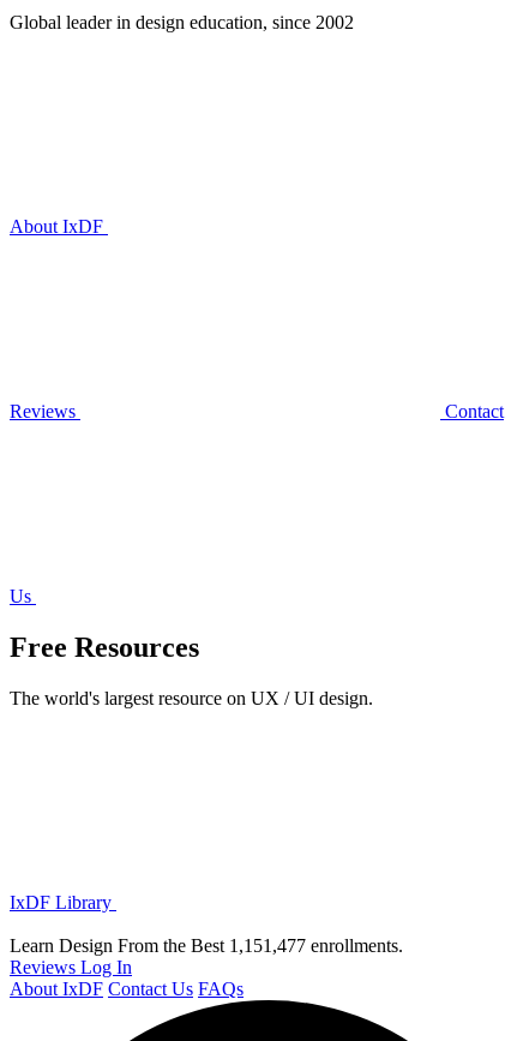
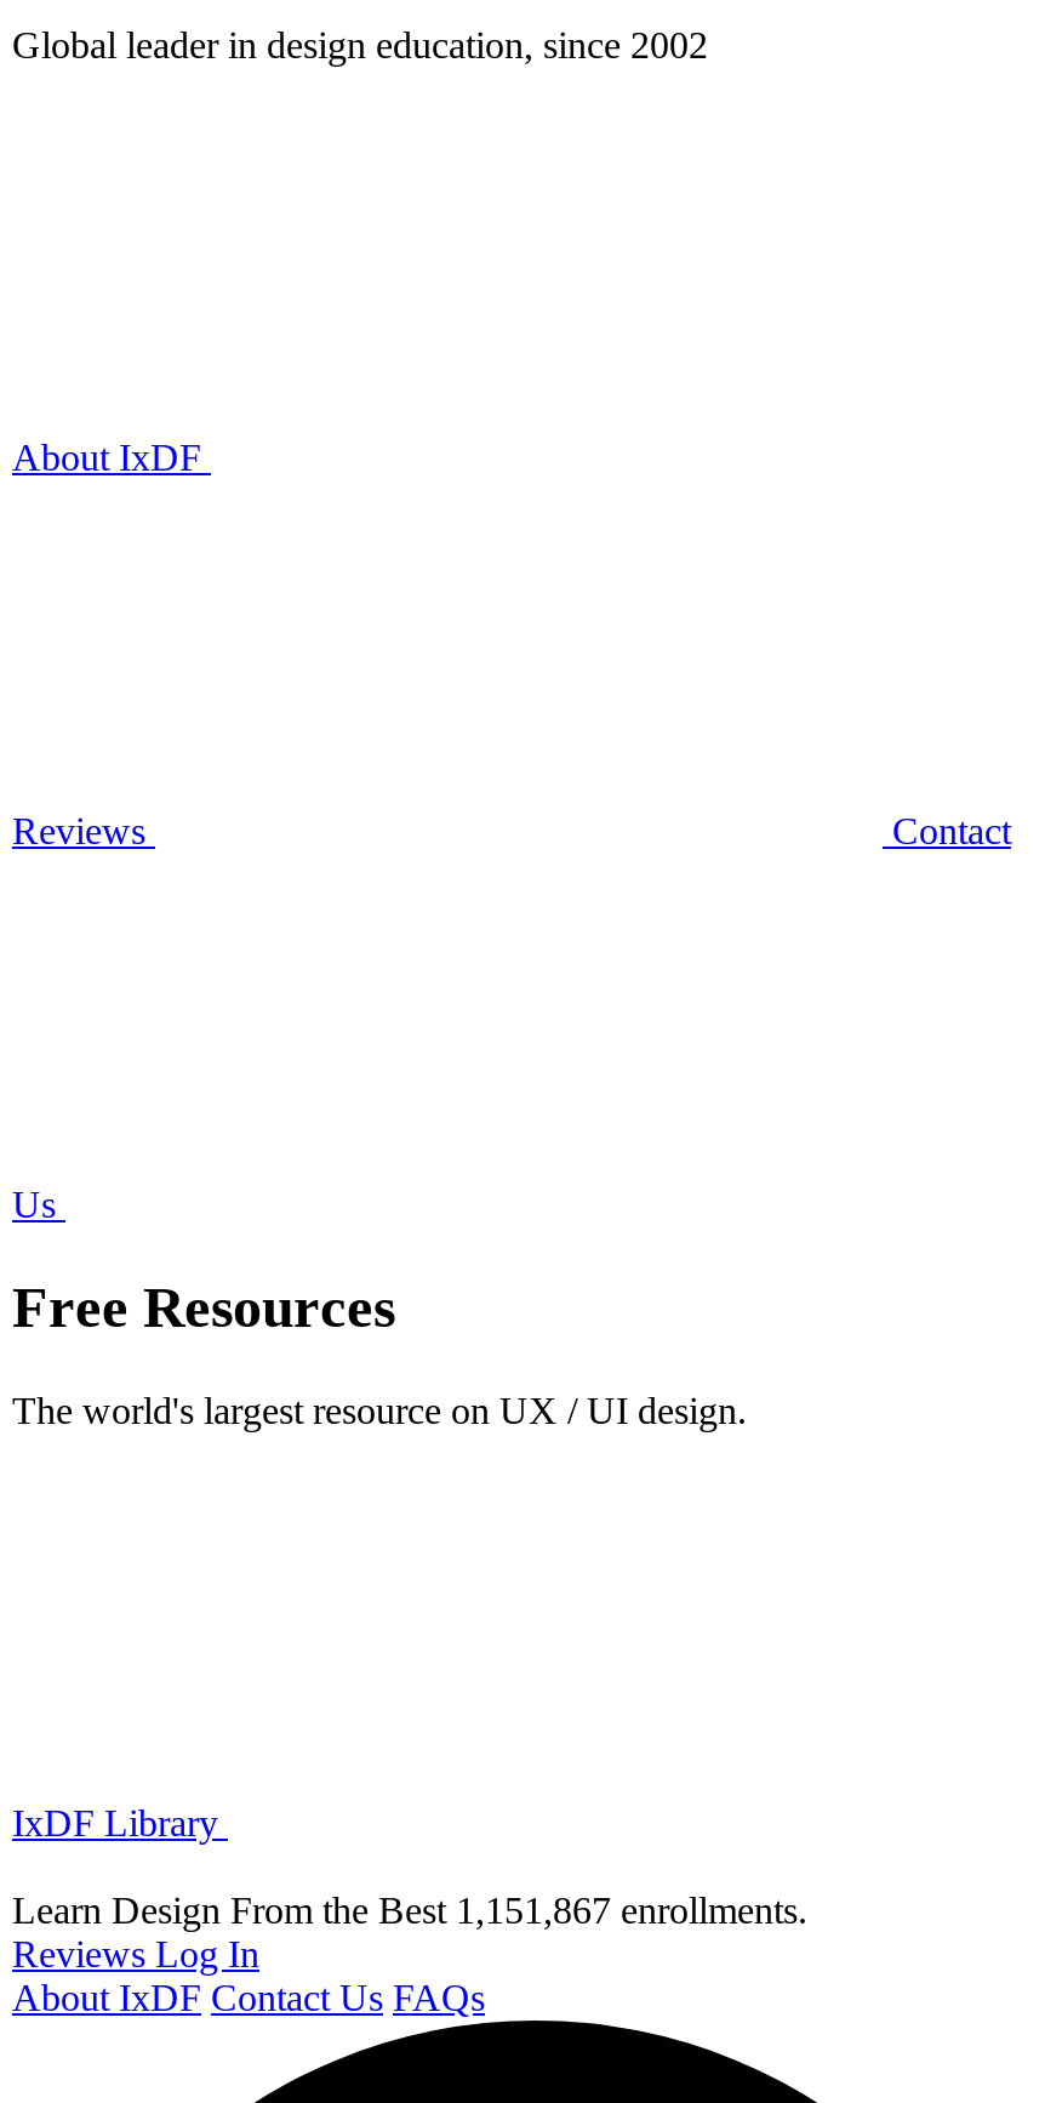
[10,935,403,955] Learn Design From the Best 1,151,477 enrollments. -> [12,1889,807,1930] Learn Design From the Best 1,151,867 enrollments.

